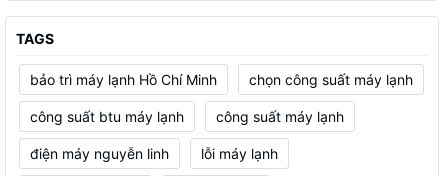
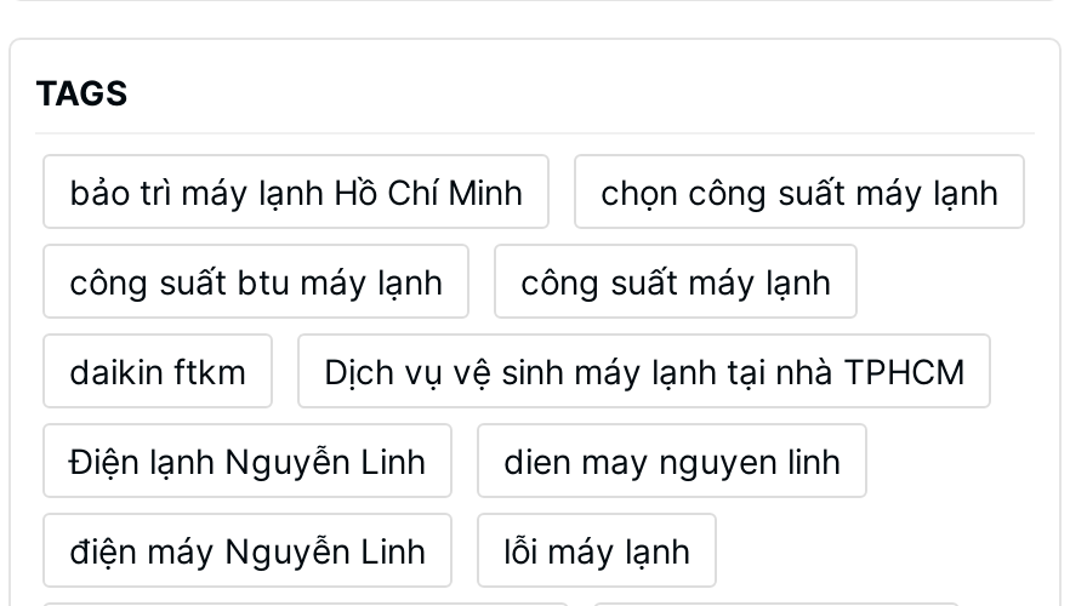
[30,145,169,162] điện máy nguyễn linh -> [69,351,964,571] daikin ftkm | Dịch vụ vệ sinh máy lạnh tại nhà TPHCM | Điện lạnh Nguyễn Linh | dien may nguyen linh | điện máy Nguyễn Linh

